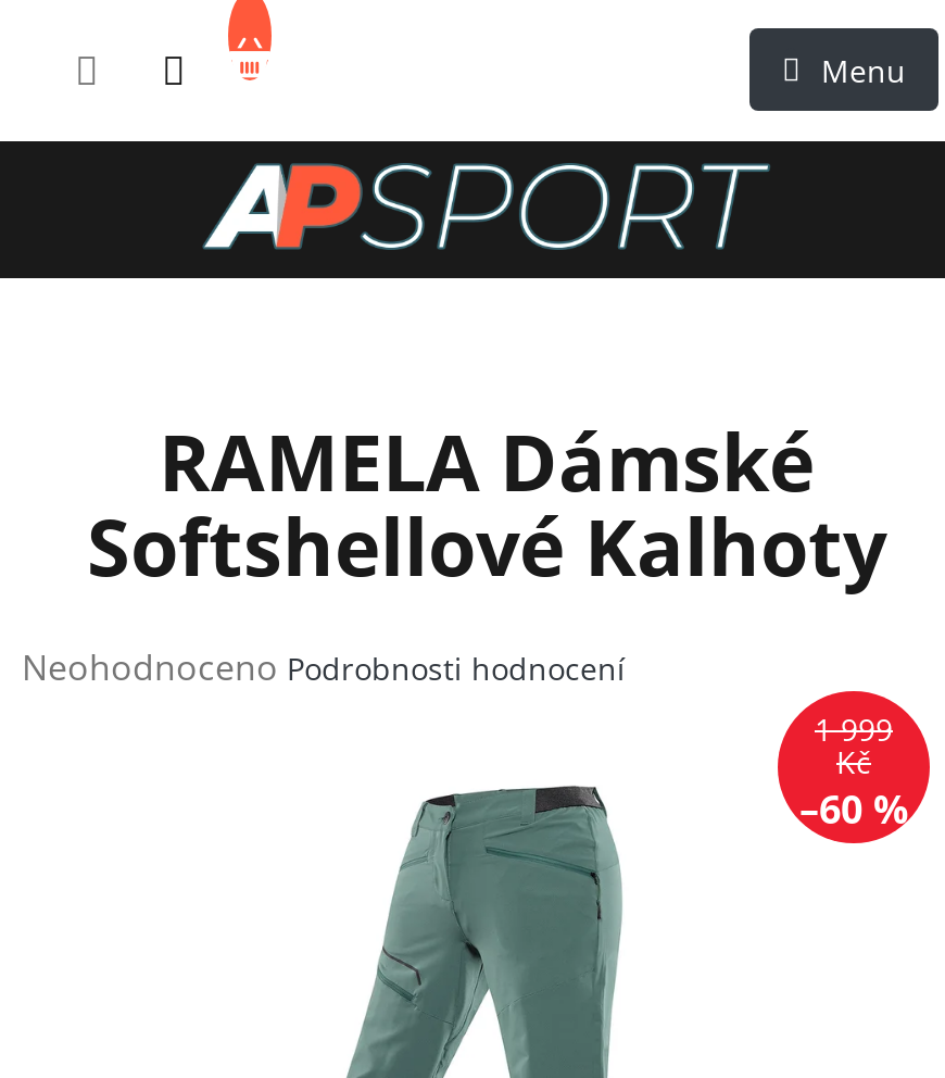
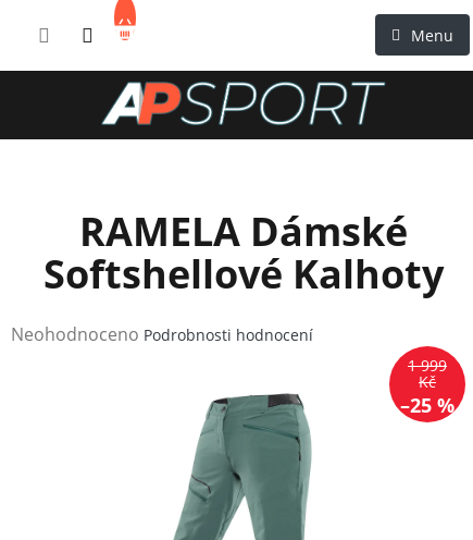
[799,782,908,835] –60 % -> [400,392,455,418] –25 %

